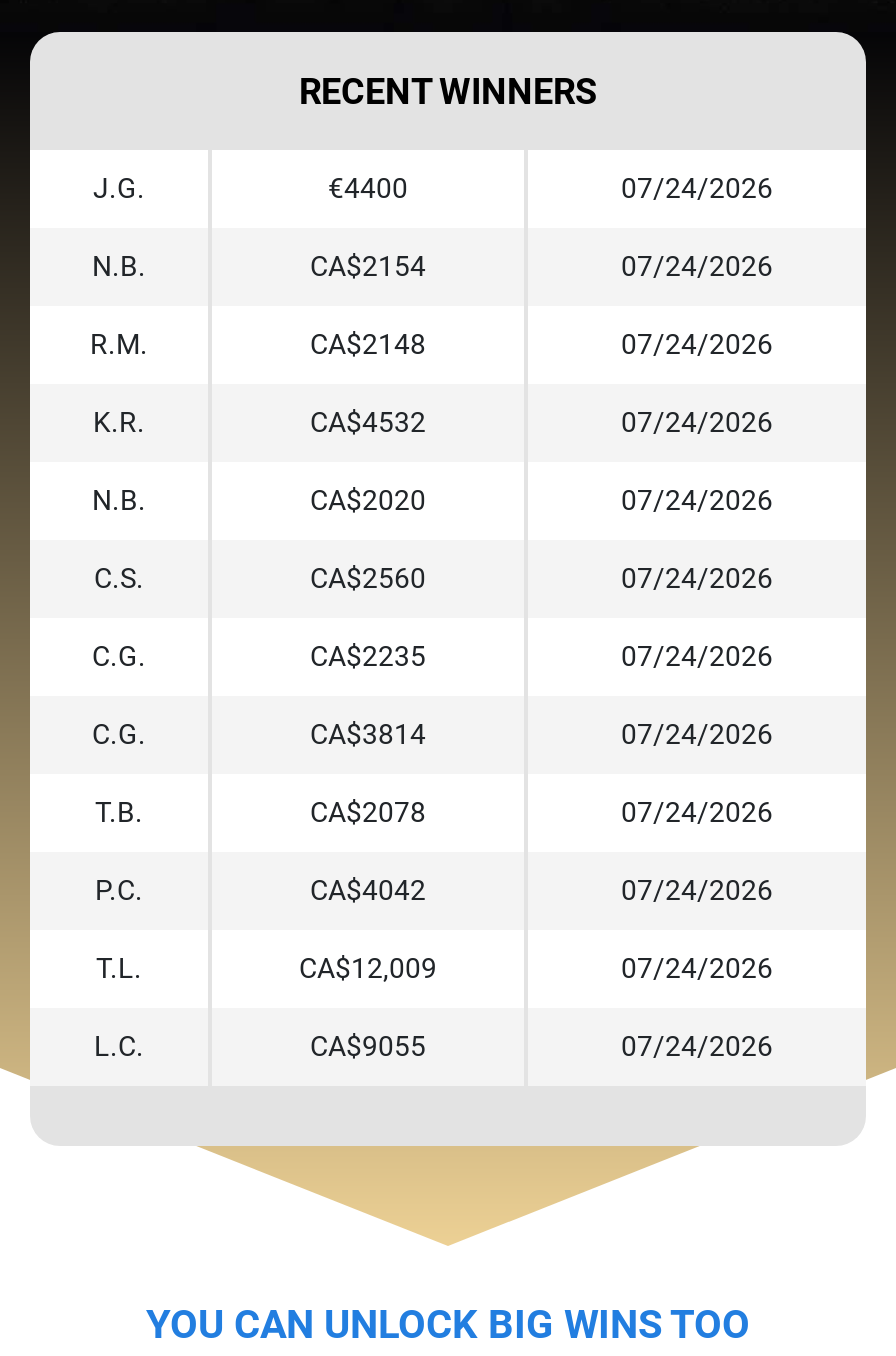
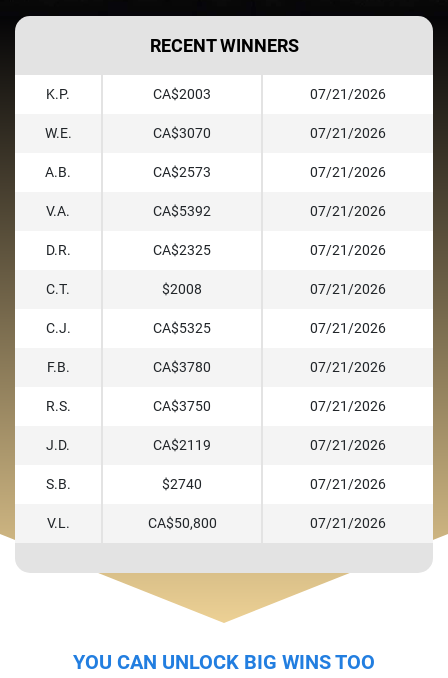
[93,173,773,205] J.G. | €4400 | 07/24/2026 -> [46,86,386,102] K.P. | CA$2003 | 07/21/2026
[92,251,773,283] N.B. | CA$2154 | 07/24/2026 -> [44,125,386,141] W.E. | CA$3070 | 07/21/2026
[90,329,773,361] R.M. | CA$2148 | 07/24/2026 -> [45,164,386,180] A.B. | CA$2573 | 07/21/2026
[93,407,773,439] K.R. | CA$4532 | 07/24/2026 -> [46,203,386,219] V.A. | CA$5392 | 07/21/2026
[92,485,773,517] N.B. | CA$2020 | 07/24/2026 -> [45,242,386,258] D.R. | CA$2325 | 07/21/2026
[94,563,773,595] C.S. | CA$2560 | 07/24/2026 -> [46,281,386,297] C.T. | $2008 | 07/21/2026
[92,641,773,673] C.G. | CA$2235 | 07/24/2026 -> [45,320,386,336] C.J. | CA$5325 | 07/21/2026
[92,719,773,751] C.G. | CA$3814 | 07/24/2026 -> [46,359,386,375] F.B. | CA$3780 | 07/21/2026
[95,797,773,829] T.B. | CA$2078 | 07/24/2026 -> [45,398,386,414] R.S. | CA$3750 | 07/21/2026
[95,875,773,907] P.C. | CA$4042 | 07/24/2026 -> [46,437,386,453] J.D. | CA$2119 | 07/21/2026
[96,953,773,985] T.L. | CA$12,009 | 07/24/2026 -> [45,476,386,492] S.B. | $2740 | 07/21/2026
[94,1031,773,1063] L.C. | CA$9055 | 07/24/2026 -> [46,515,386,531] V.L. | CA$50,800 | 07/21/2026

